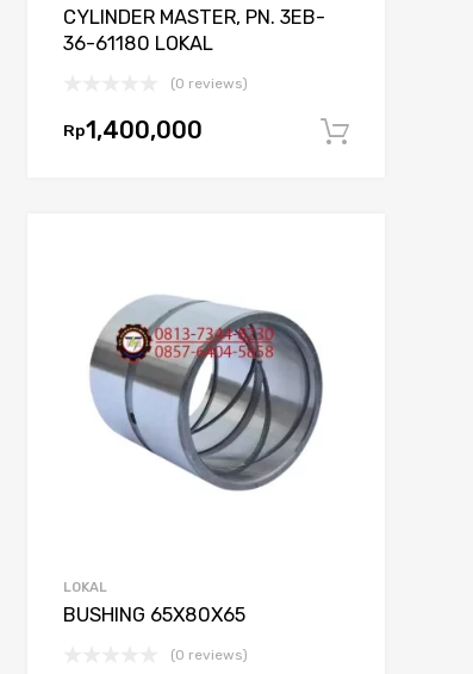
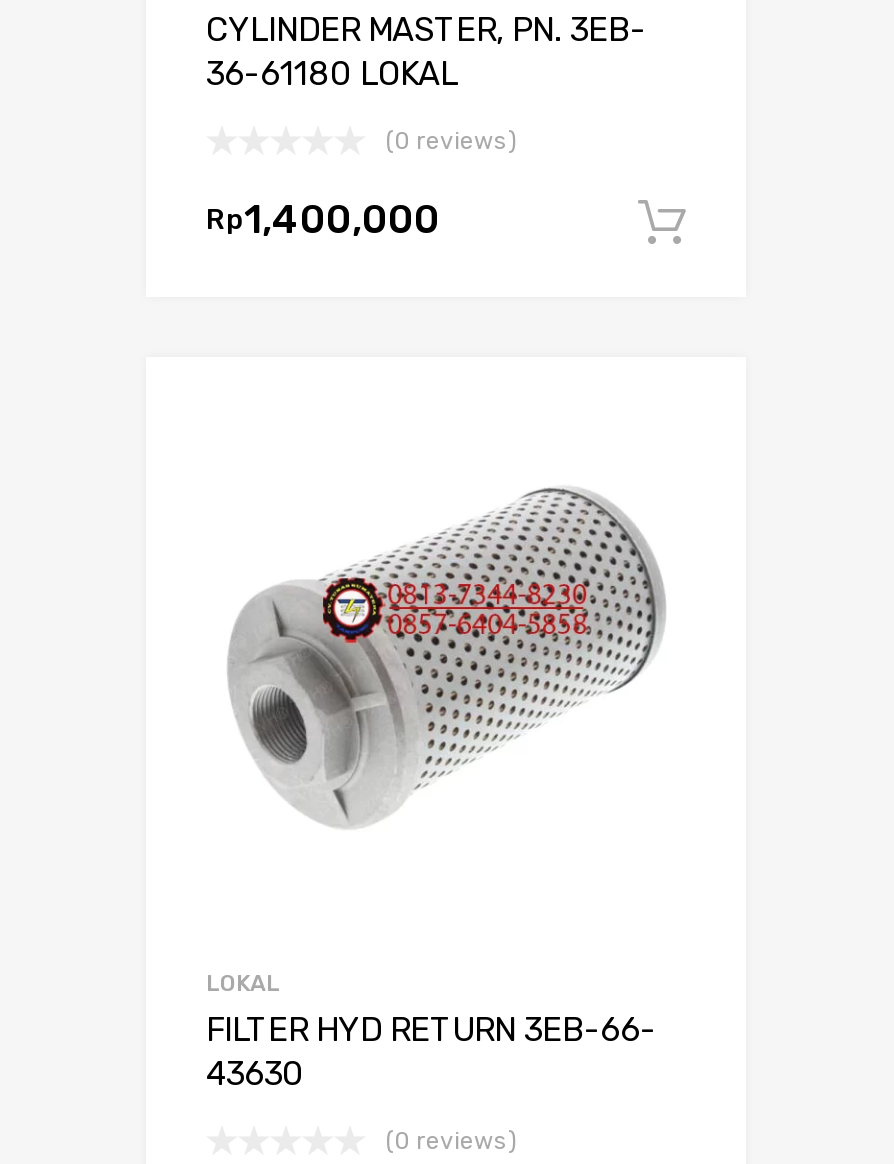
[76,291,336,494] [image] -> [226,486,668,830] [image]
[63,603,245,626] BUSHING 65X80X65 -> [206,1011,656,1093] FILTER HYD RETURN 3EB-66- | 43630

